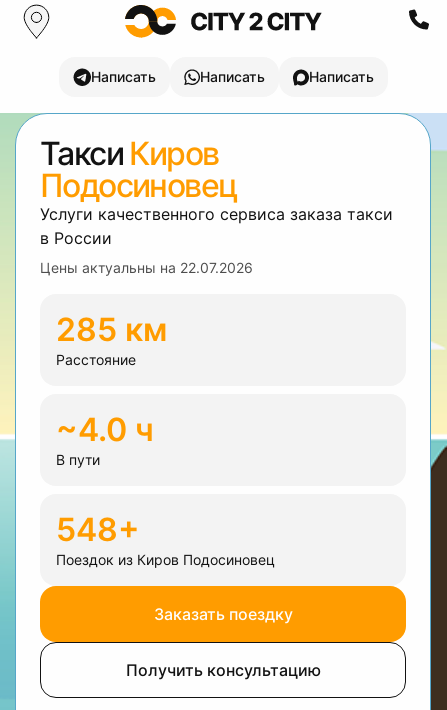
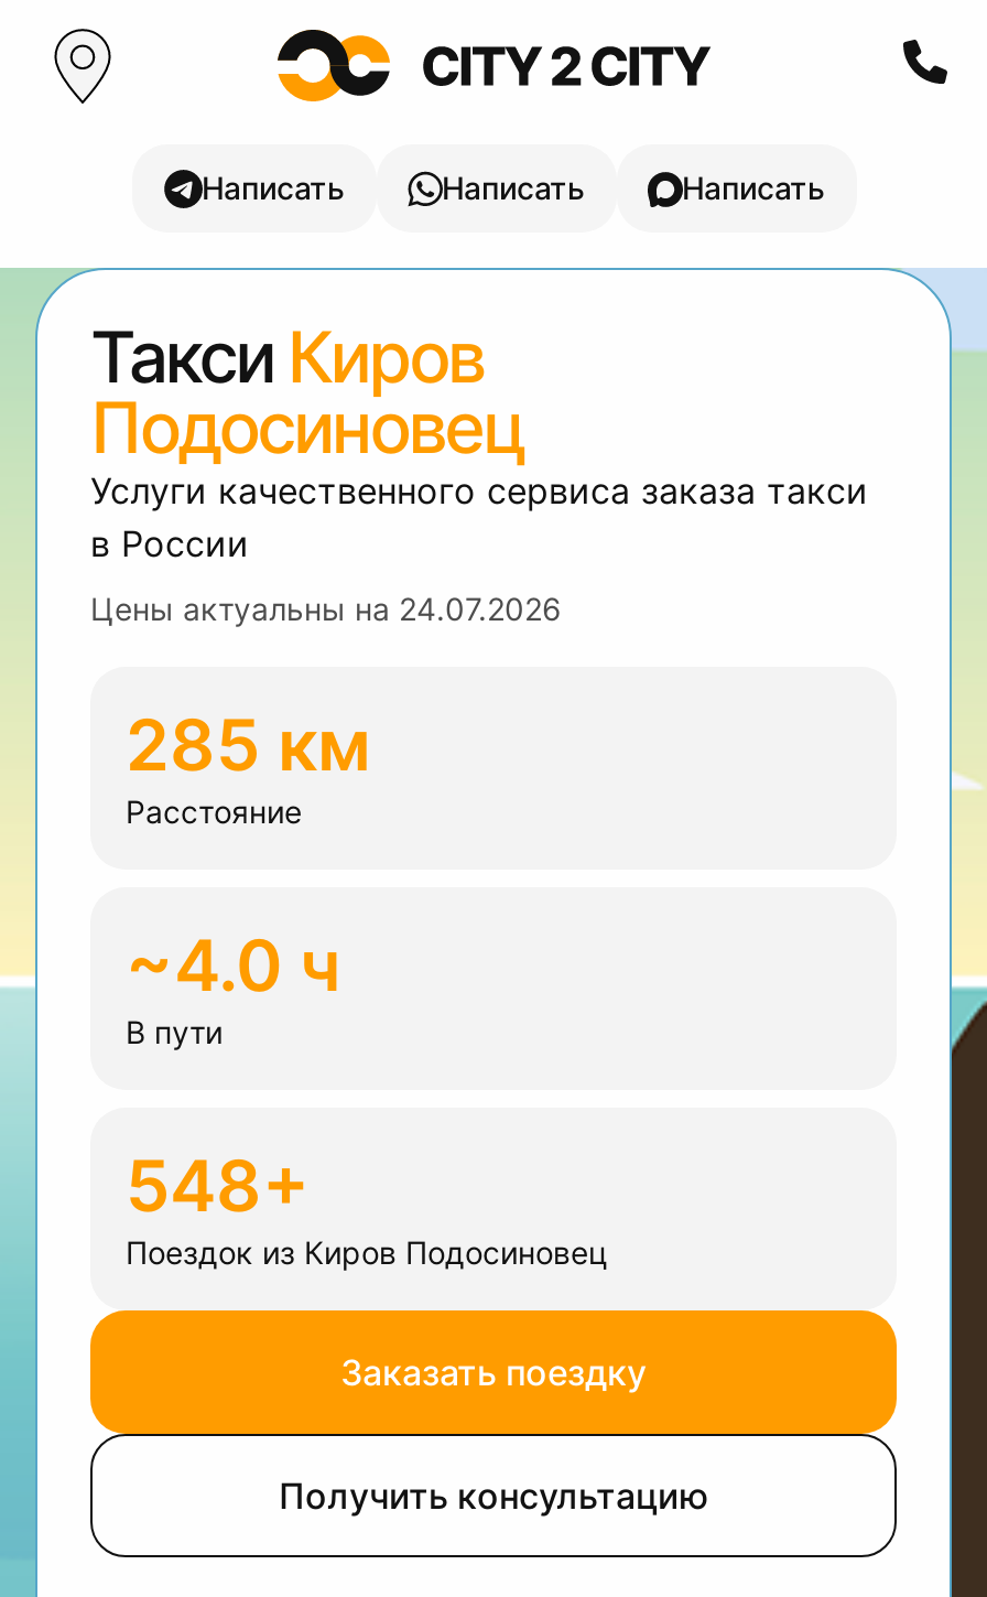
[40,259,253,276] Цены актуальны на 22.07.2026 -> [90,590,562,627] Цены актуальны на 24.07.2026

